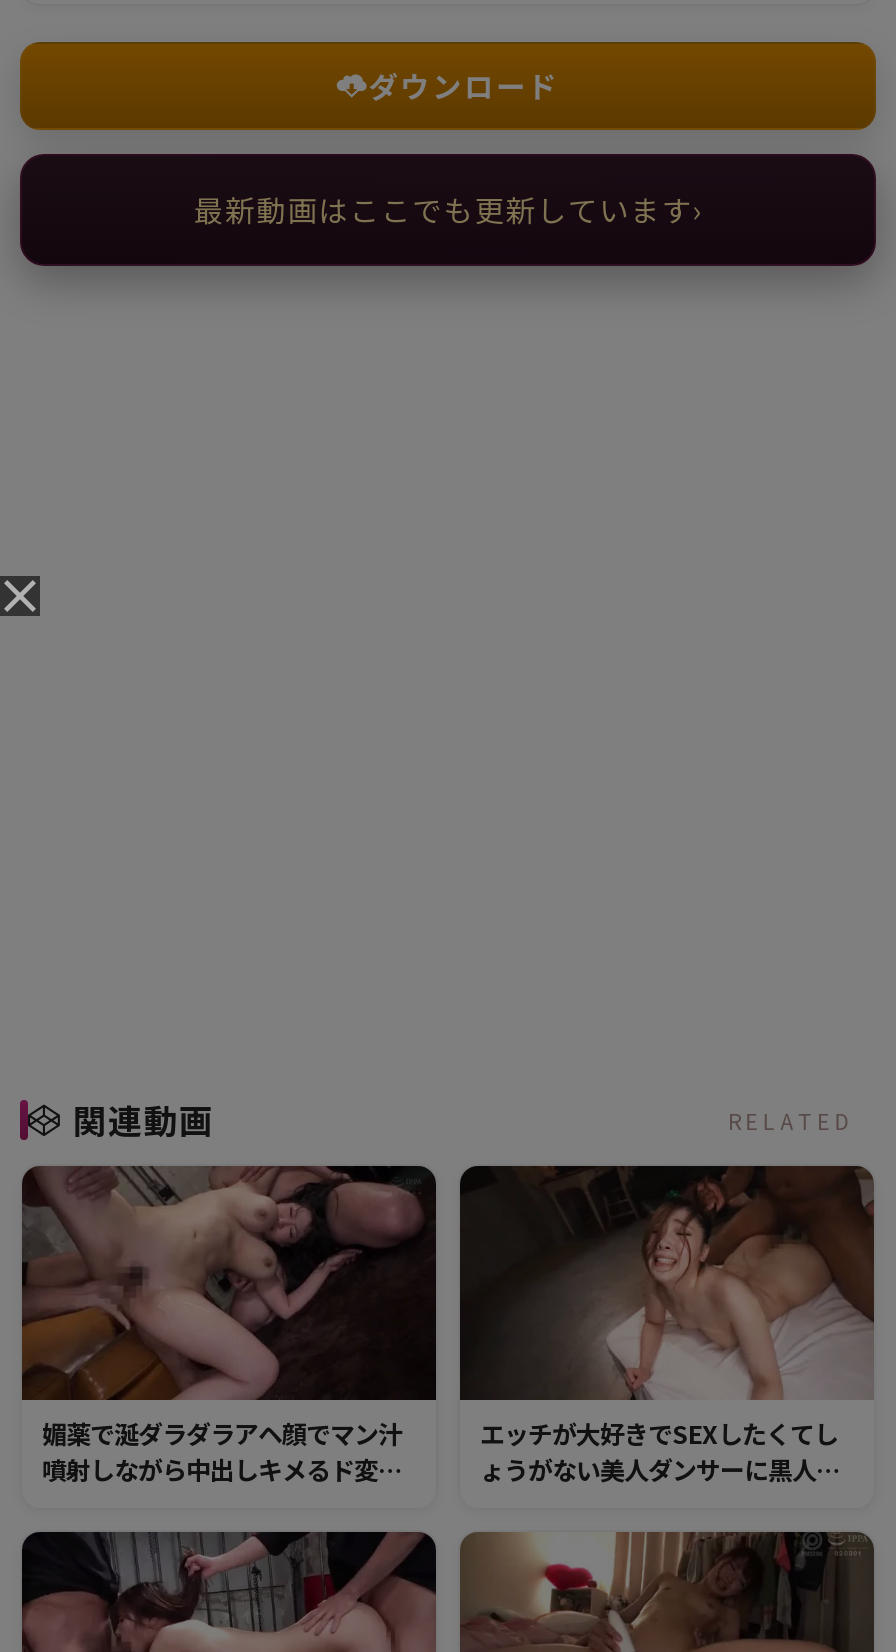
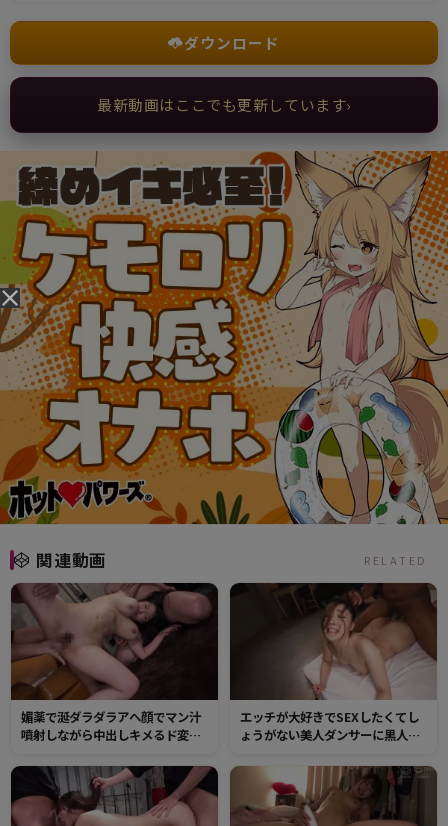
none -> [3,150,445,525] [image]

